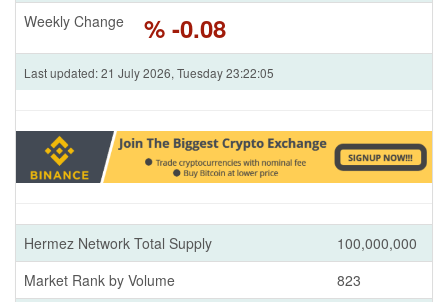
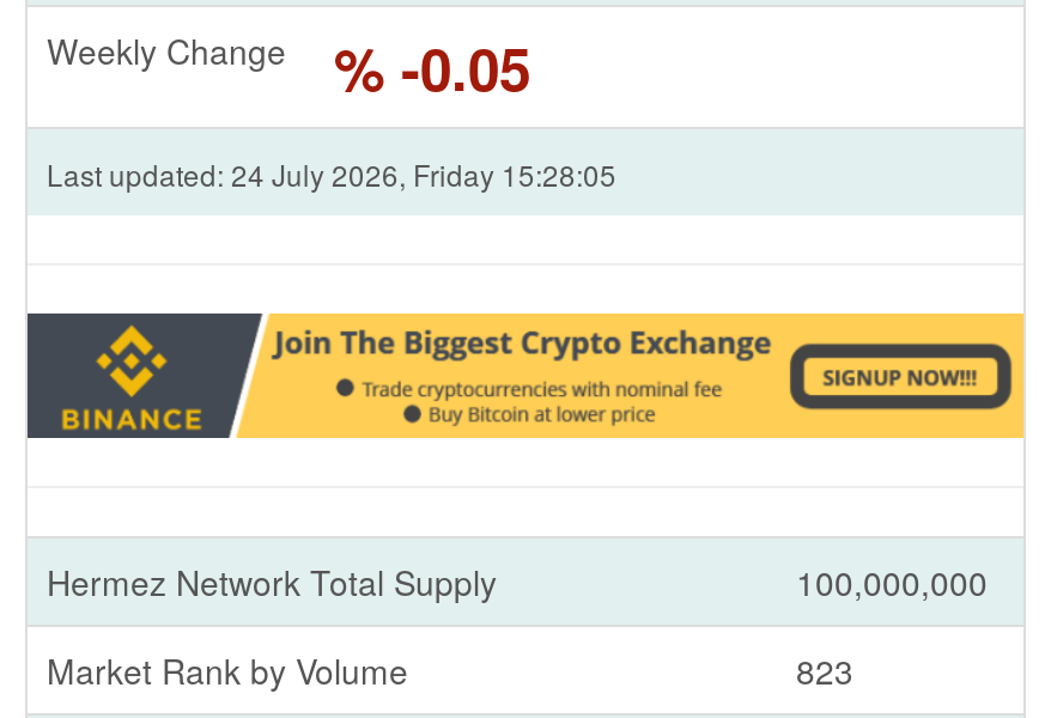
[24,11,226,45] Weekly Change % -0.08 -> [47,26,530,108] Weekly Change % -0.05
[24,64,274,81] Last updated: 21 July 2026, Tuesday 23:22:05 -> [47,153,616,194] Last updated: 24 July 2026, Friday 15:28:05

